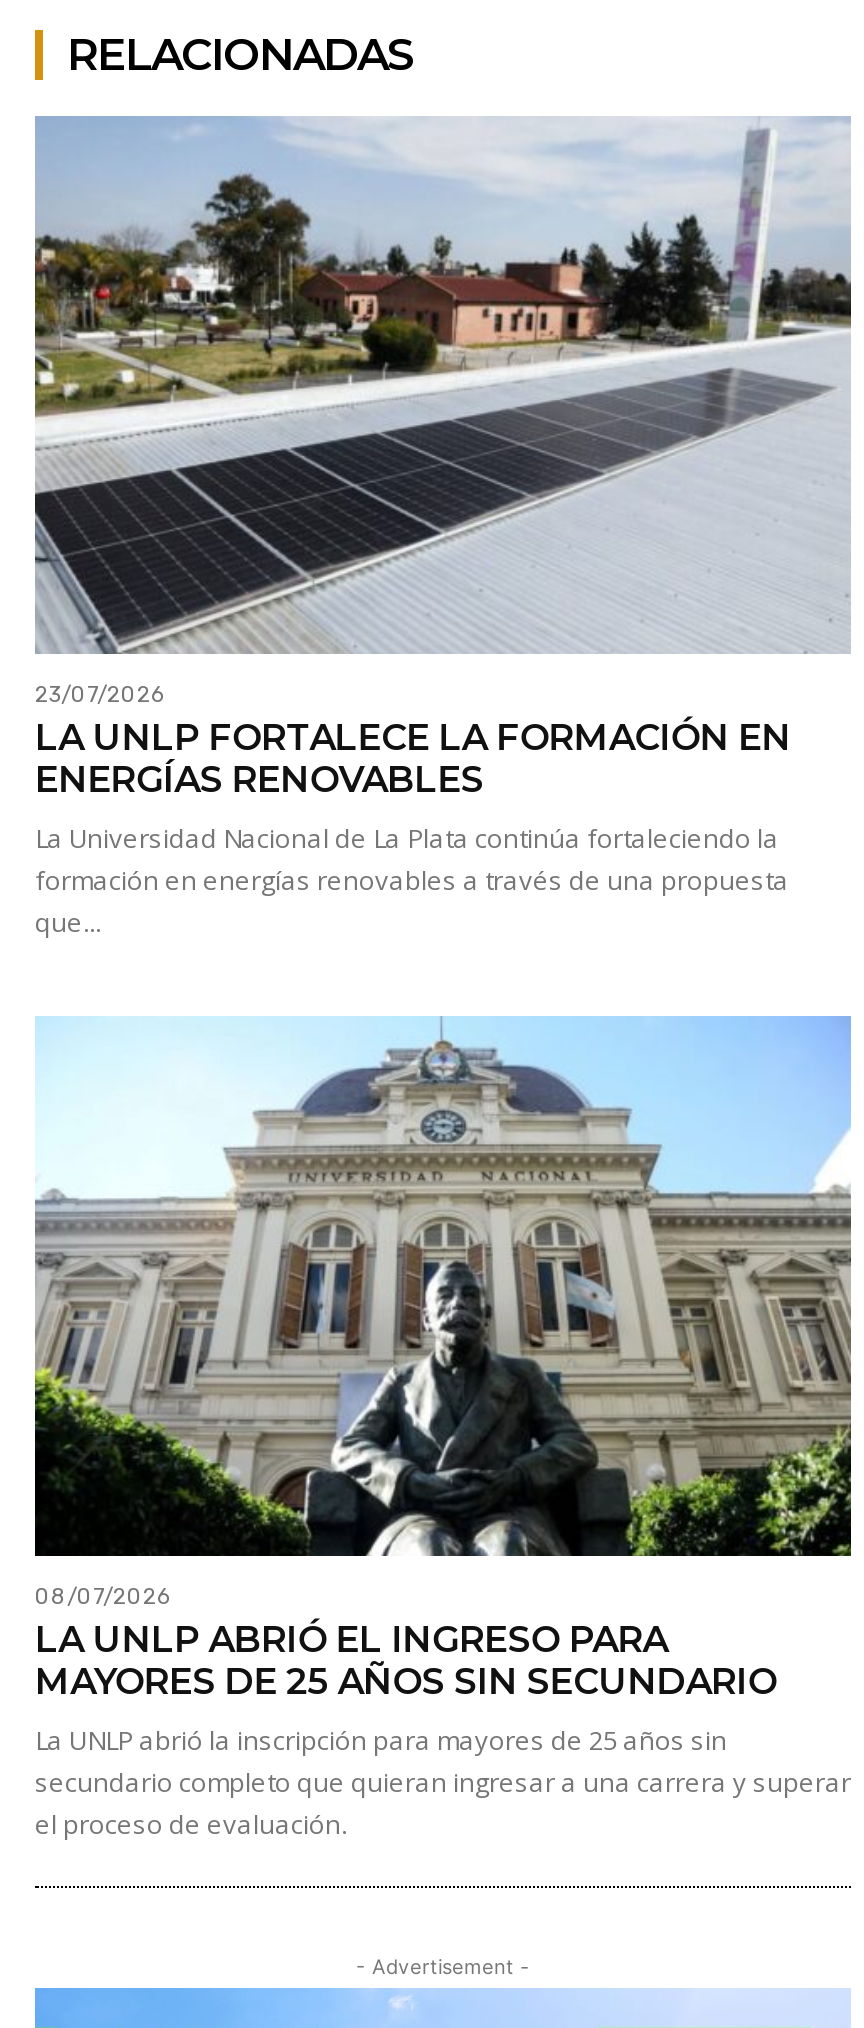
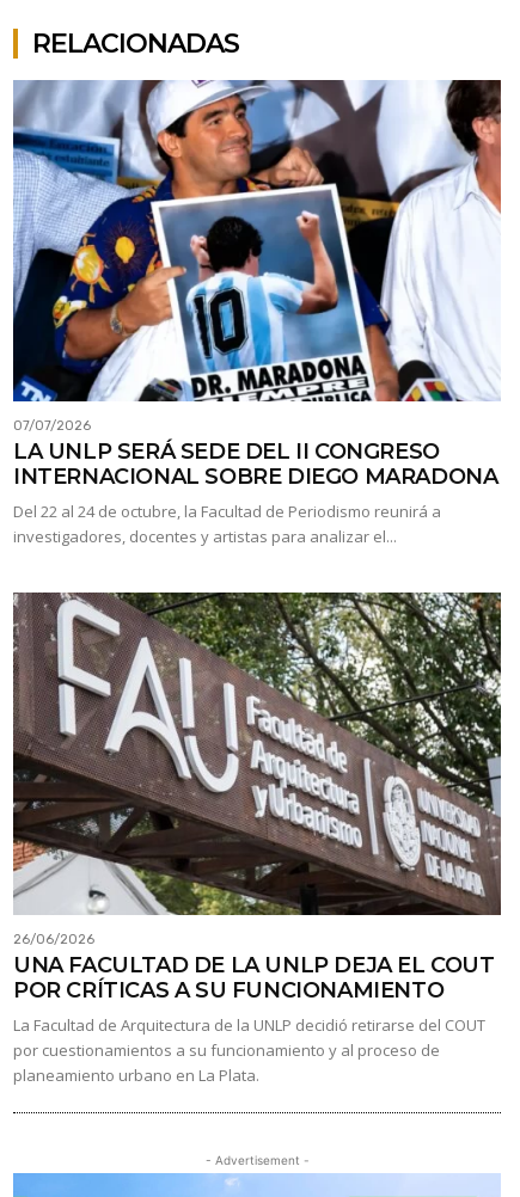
[33,116,853,941] [image] | 23/07/2026 | LA UNLP FORTALECE LA FORMACIÓN EN | ENERGÍAS RENOVABLES | La Universidad Nacional de La Plata continúa fortaleciendo la | formación en energías renovables a través de una propuesta | que... -> [13,79,502,548] [image] | 07/07/2026 | LA UNLP SERÁ SEDE DEL II CONGRESO | INTERNACIONAL SOBRE DIEGO MARADONA | Del 22 al 24 de octubre, la Facultad de Periodismo reunirá a | investigadores, docentes y artistas para analizar el...
[33,1016,851,1841] [image] | 08/07/2026 | LA UNLP ABRIÓ EL INGRESO PARA | MAYORES DE 25 AÑOS SIN SECUNDARIO | La UNLP abrió la inscripción para mayores de 25 años sin | secundario completo que quieran ingresar a una carrera y superar | el proceso de evaluación. -> [12,591,502,1086] [image] | 26/06/2026 | UNA FACULTAD DE LA UNLP DEJA EL COUT | POR CRÍTICAS A SU FUNCIONAMIENTO | La Facultad de Arquitectura de la UNLP decidió retirarse del COUT | por cuestionamientos a su funcionamiento y al proceso de | planeamiento urbano en La Plata.

